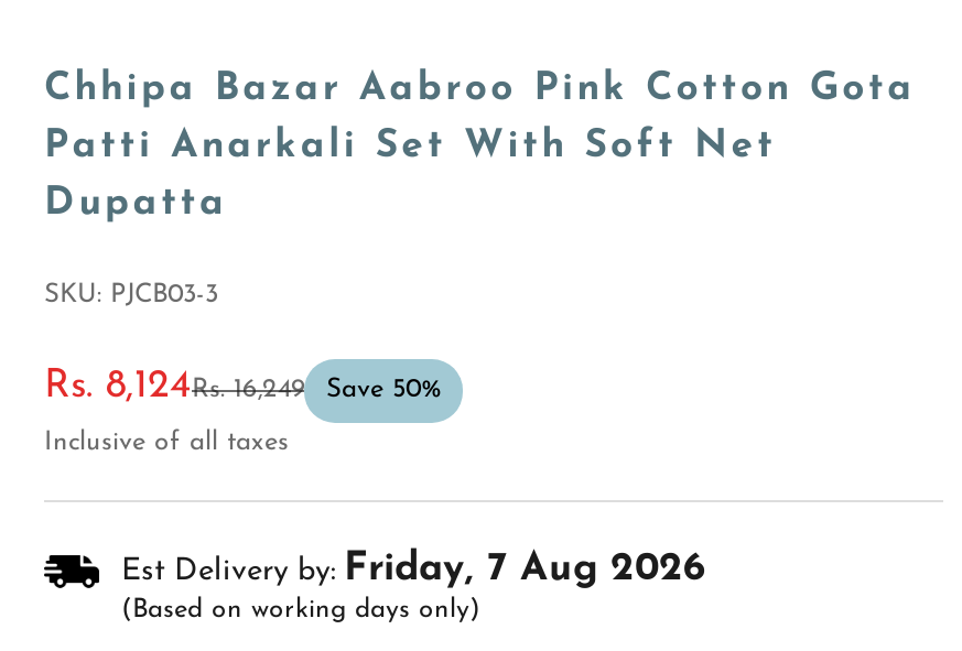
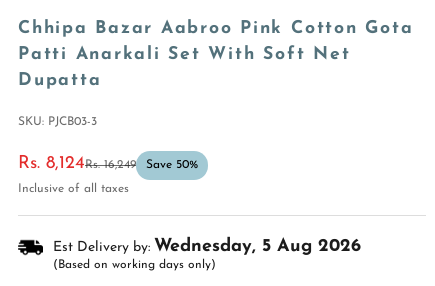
[121,547,705,589] Est Delivery by: Friday, 7 Aug 2026 -> [53,237,361,256] Est Delivery by: Wednesday, 5 Aug 2026

